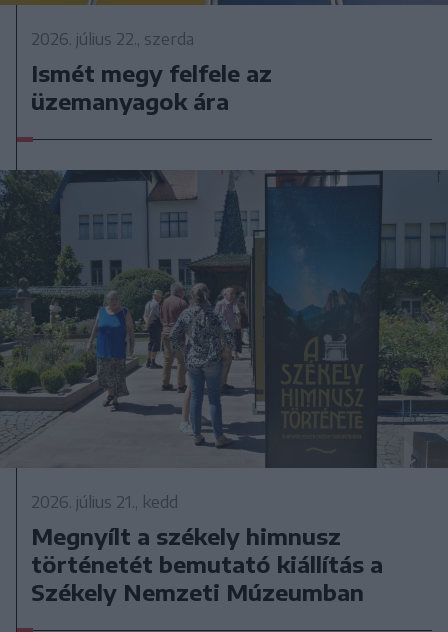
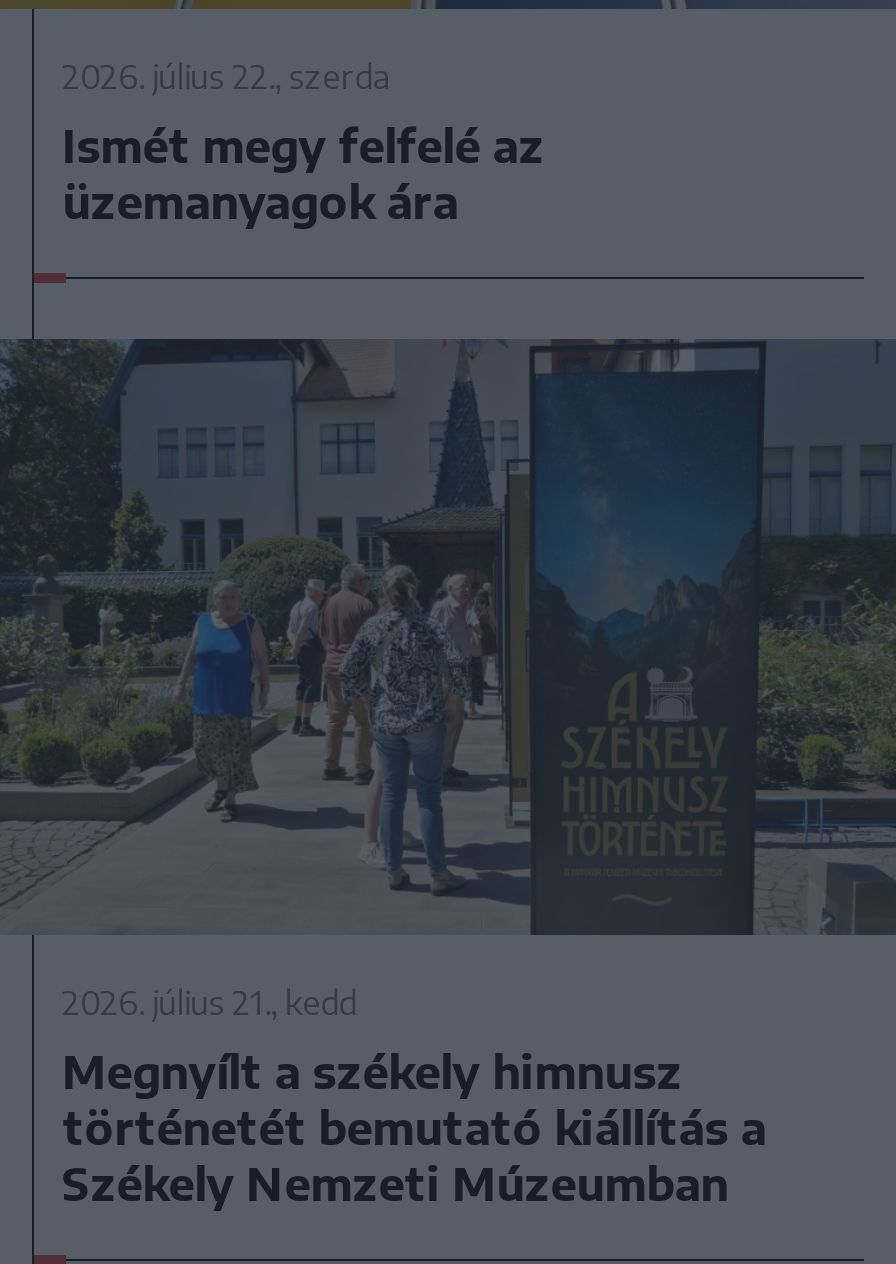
[31,58,272,86] Ismét megy felfele az -> [62,117,544,173] Ismét megy felfelé az

